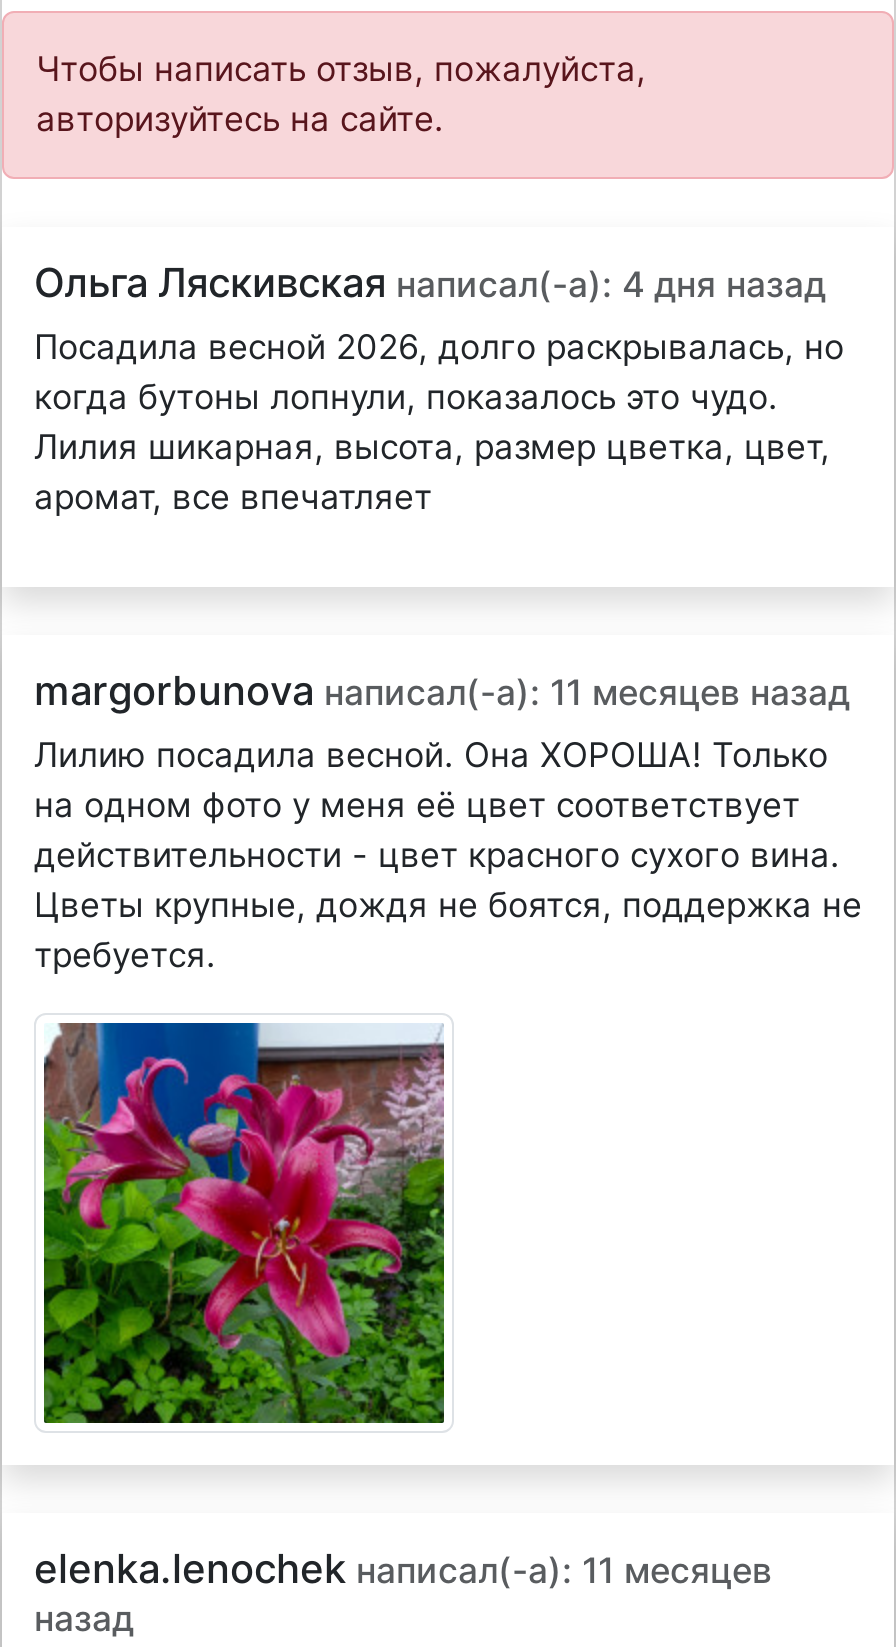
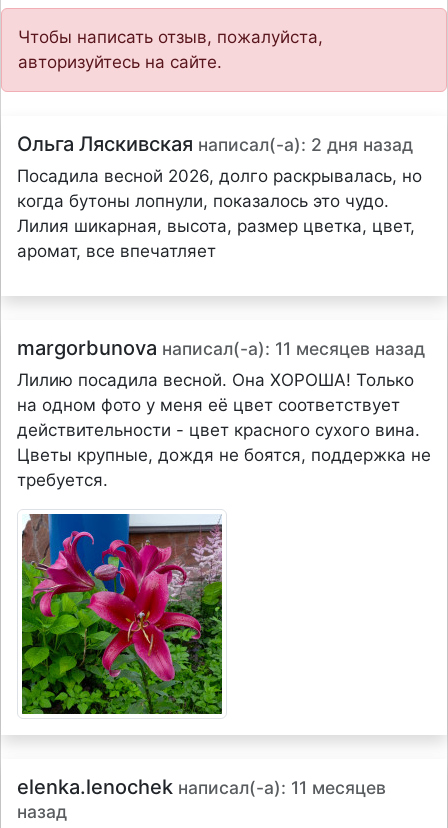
[34,258,826,306] Ольга Ляскивская написал(-а): 4 дня назад -> [17,131,413,155] Ольга Ляскивская написал(-а): 2 дня назад

